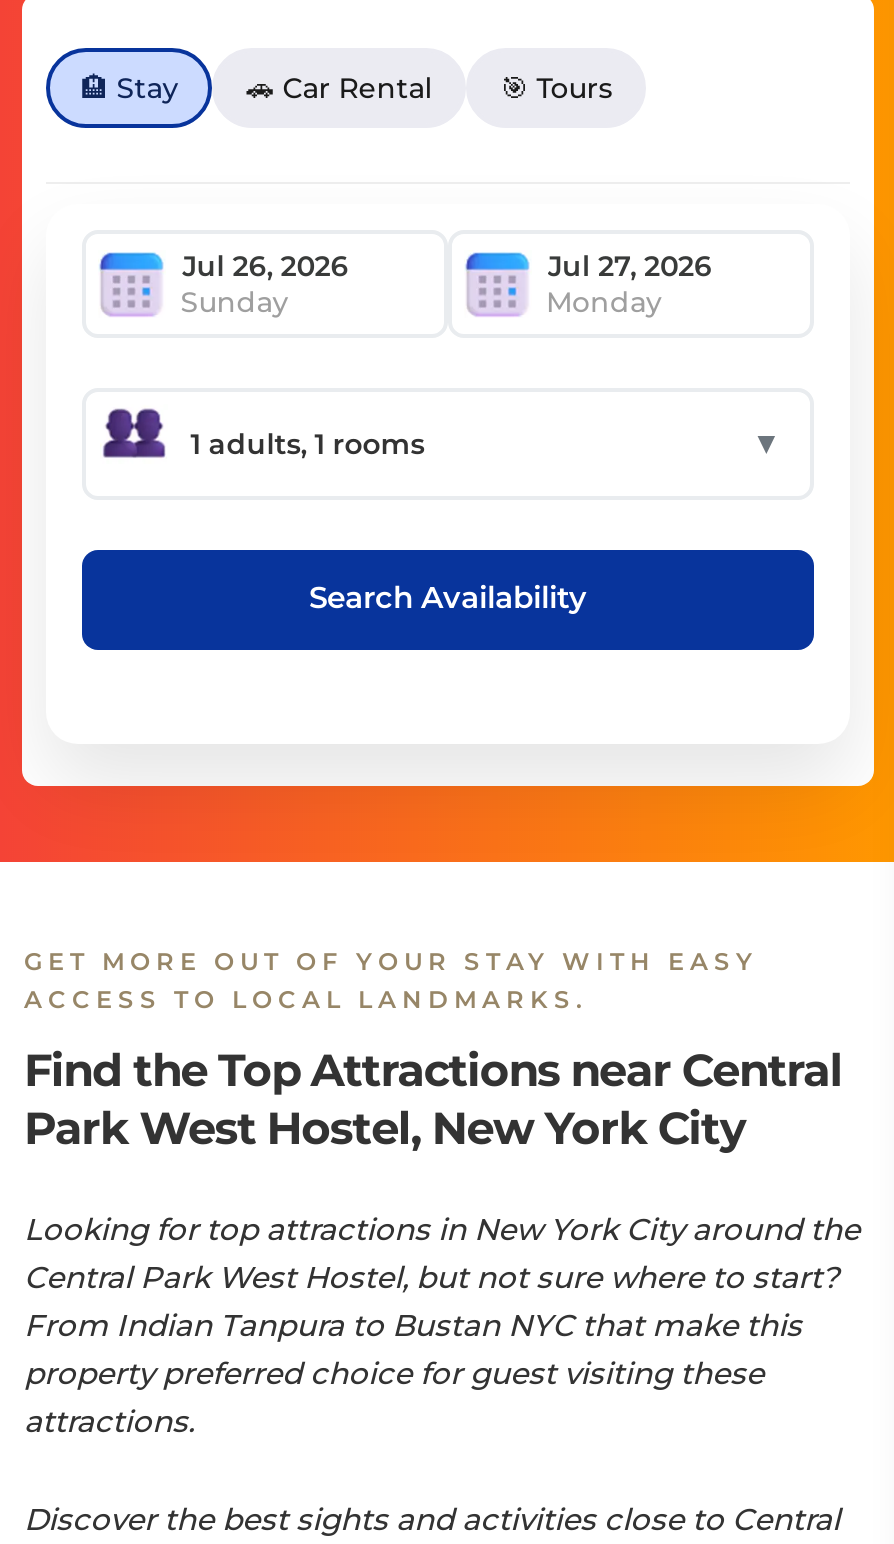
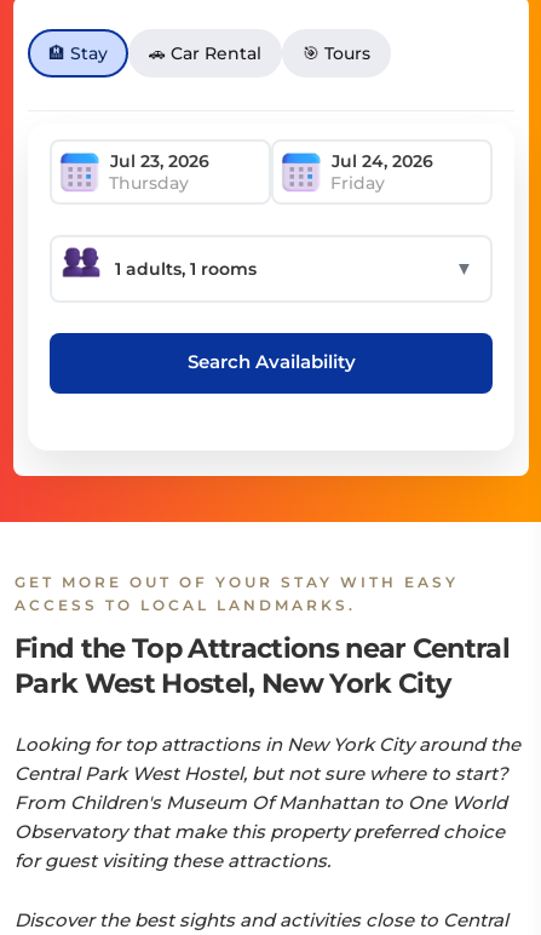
[180,283,662,319] Sunday | Monday -> [109,171,385,193] Thursday | Friday
[24,1306,802,1440] From Indian Tanpura to Bustan NYC that make this | property preferred choice for guest visiting these | attractions. -> [15,791,507,872] From Children's Museum Of Manhattan to One World | Observatory that make this property preferred choice | for guest visiting these attractions.

